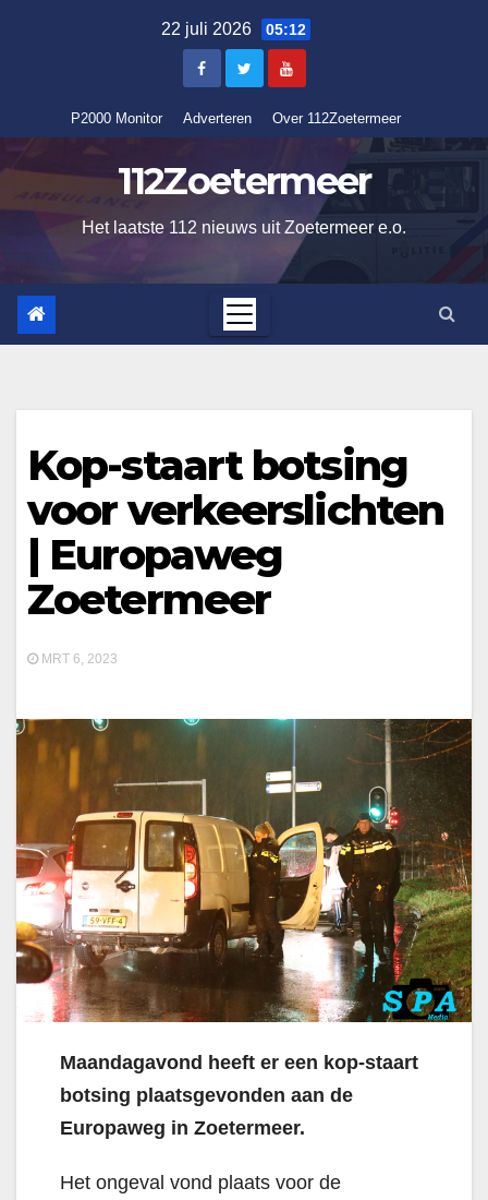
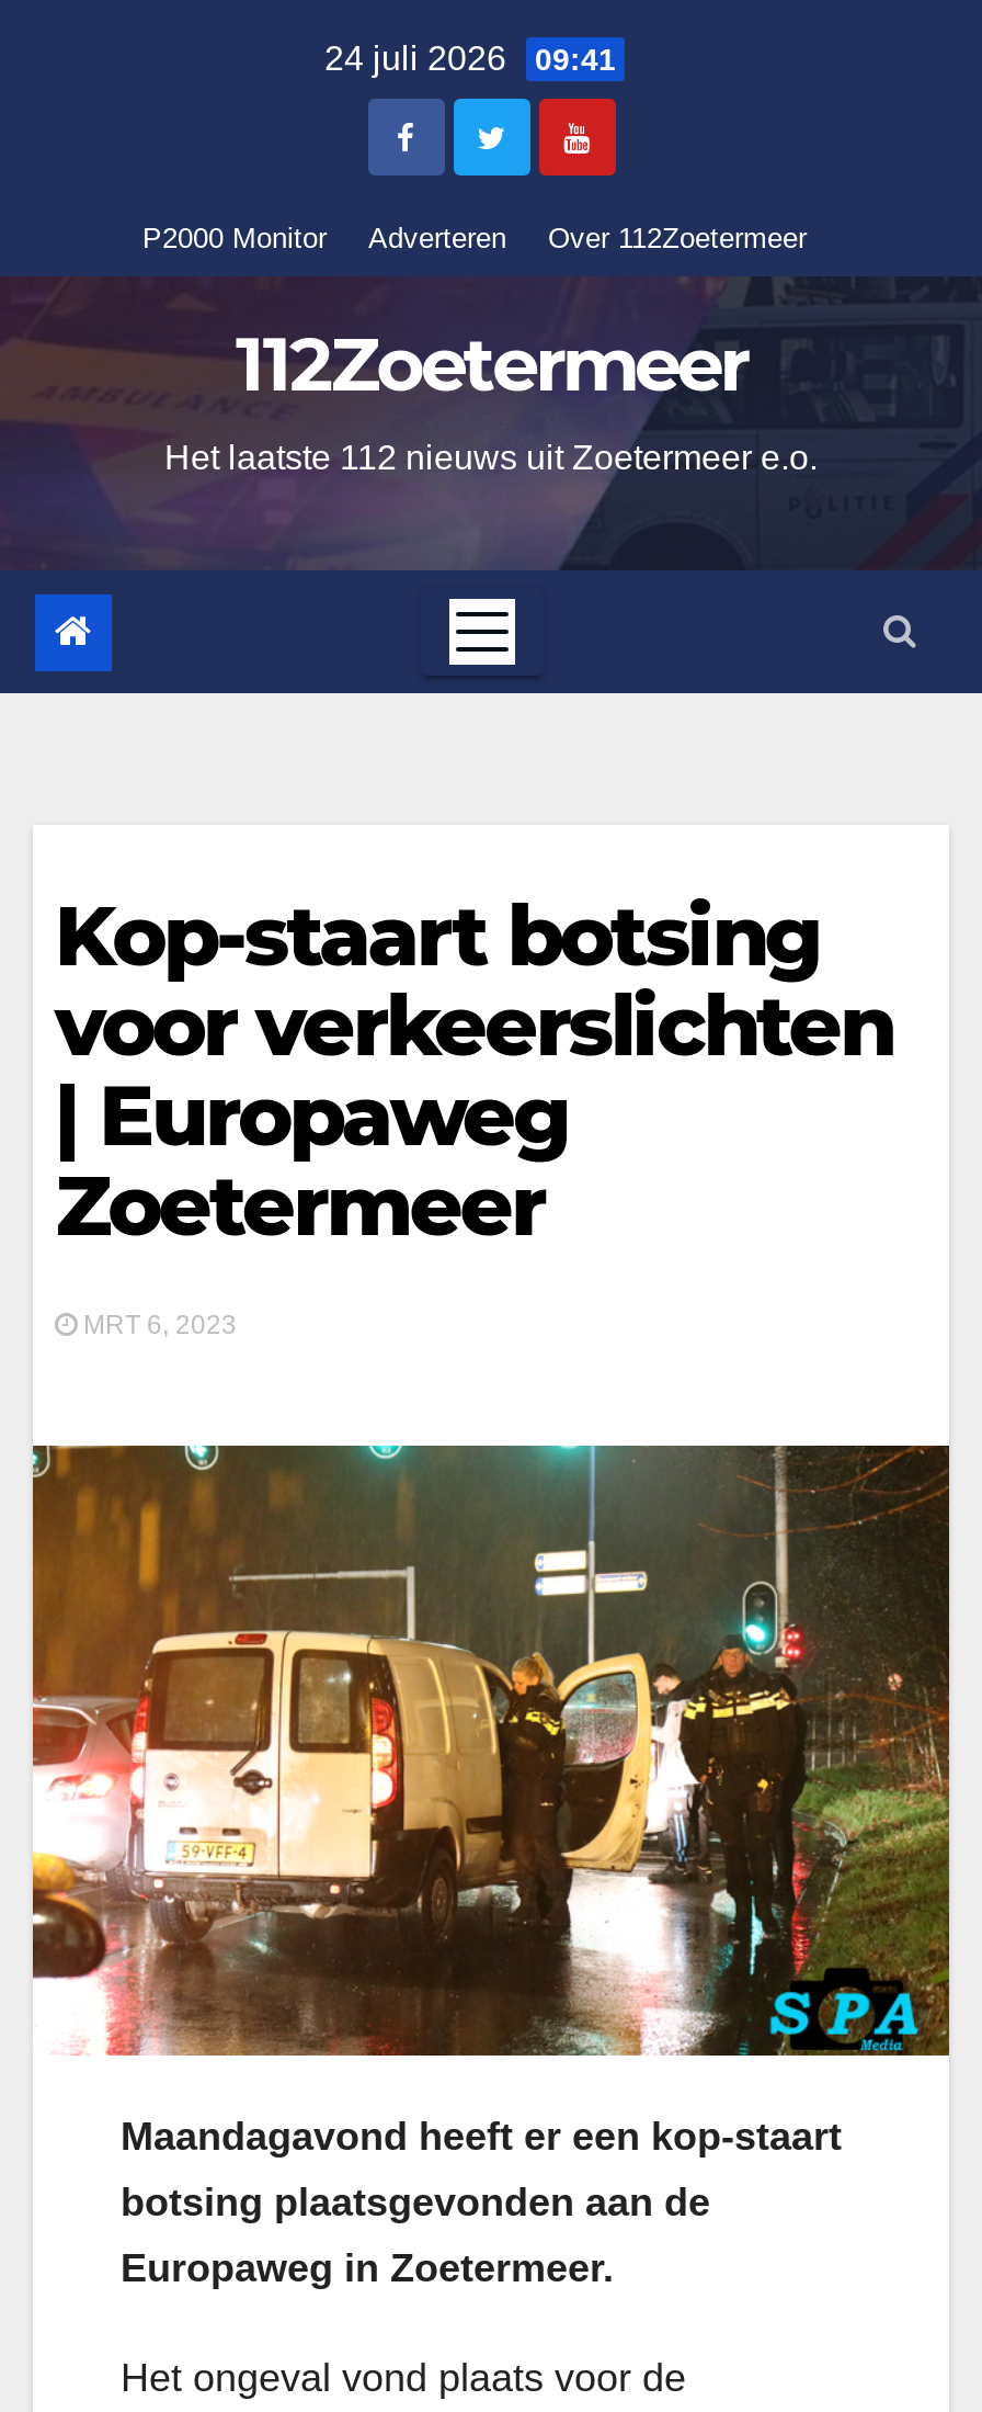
[161,20,306,38] 22 juli 2026 05:12 -> [324,39,616,77] 24 juli 2026 09:41

